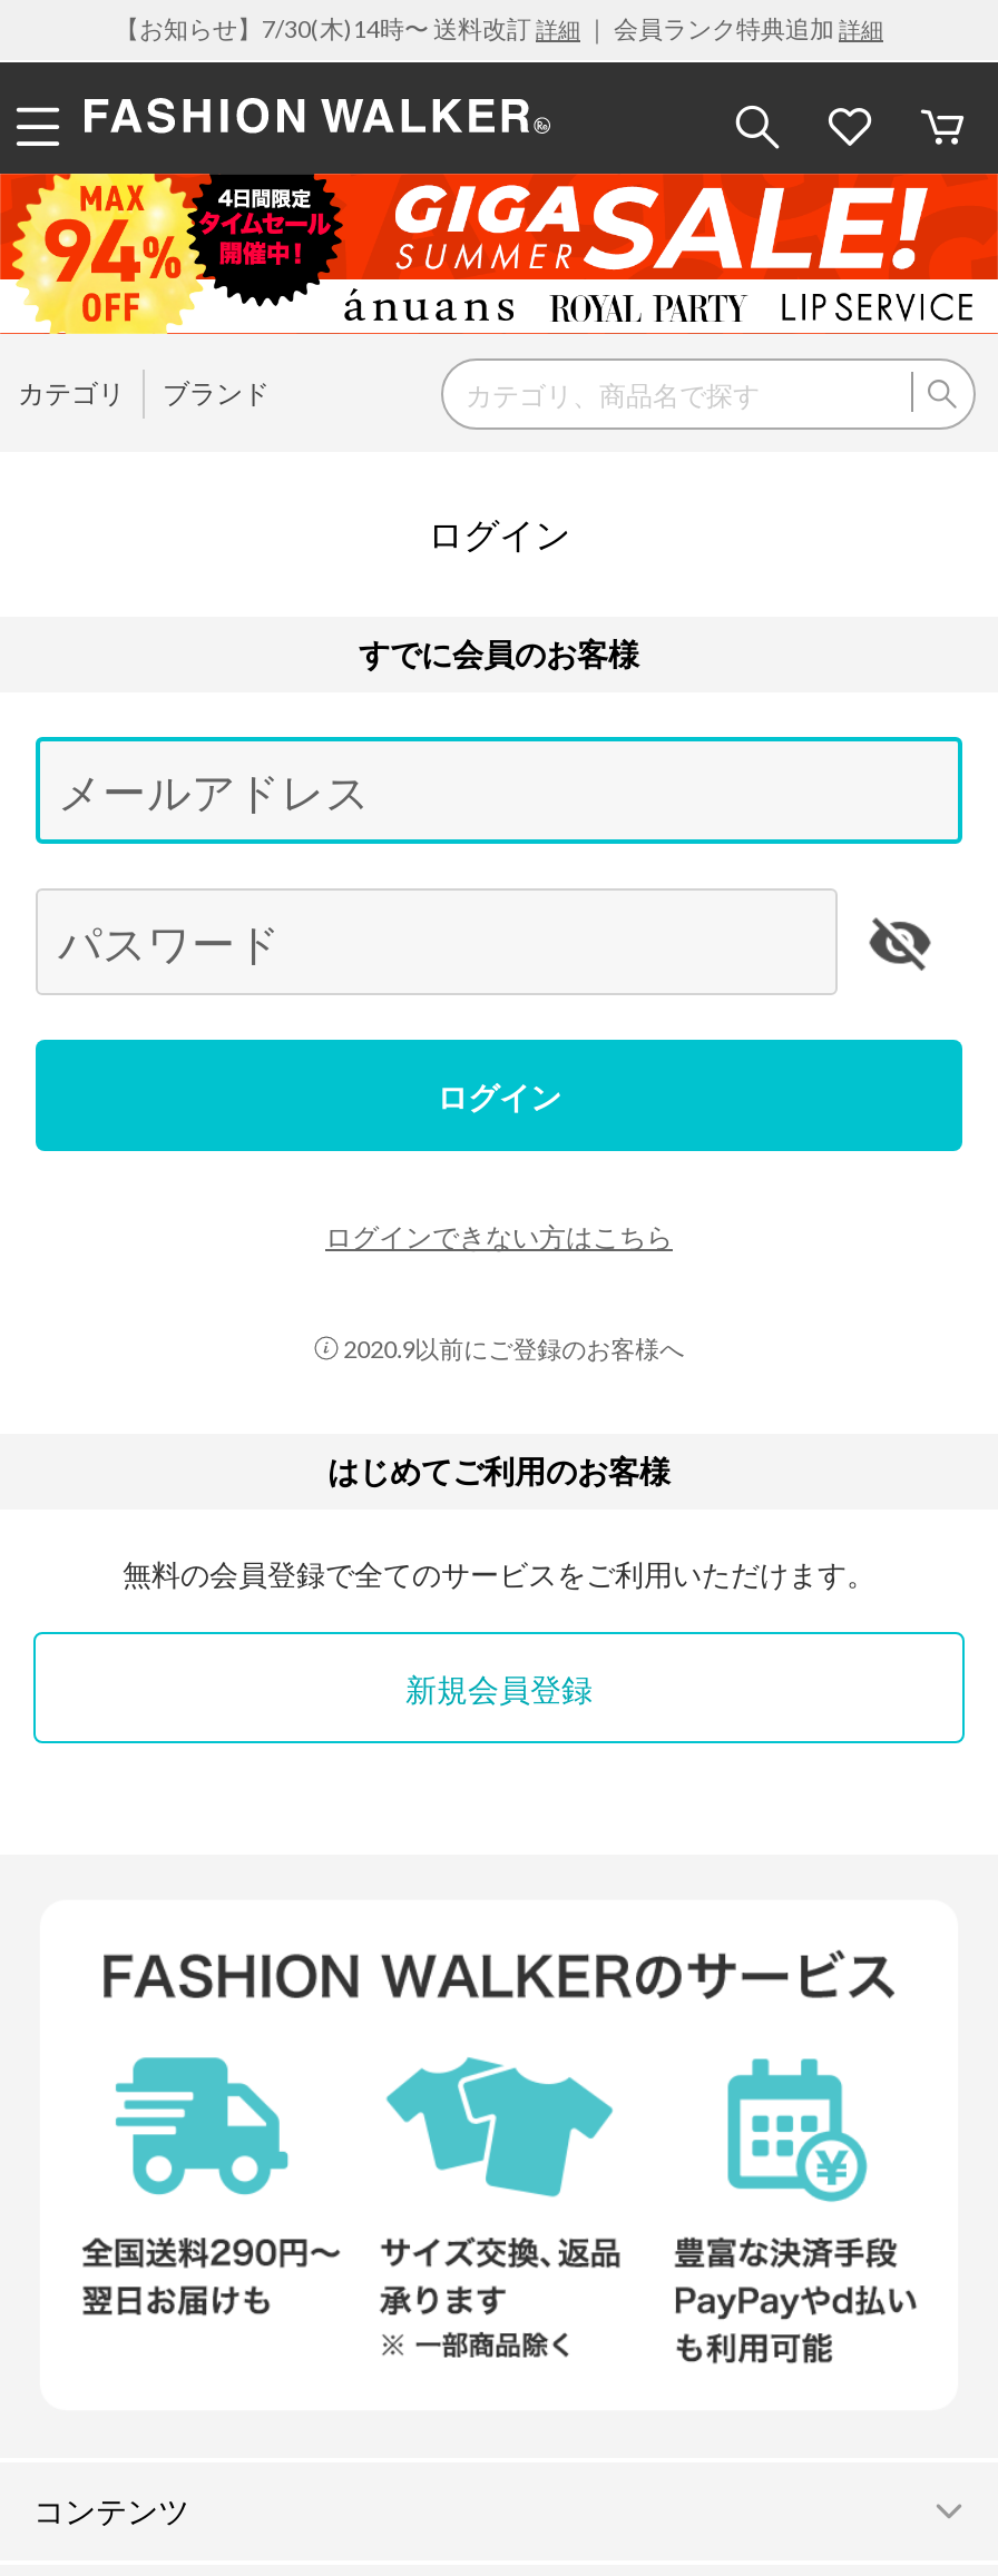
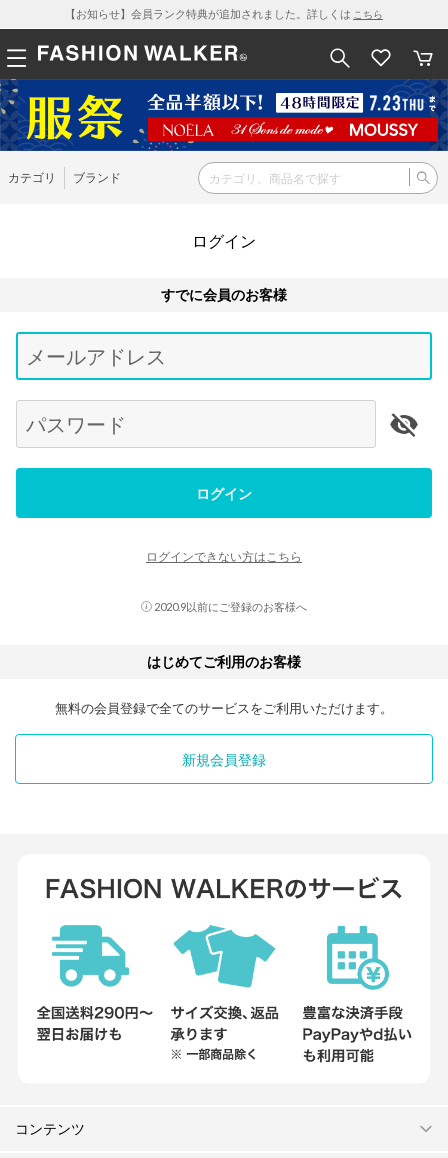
[115,13,883,42] 【お知らせ】7/30(木)14時〜 送料改訂詳細｜ 会員ランク特典追加詳細 -> [65,7,383,20] 【お知らせ】会員ランク特典が追加されました。詳しくはこちら
[7,171,991,336] [image] -> [3,79,445,152] [image]

